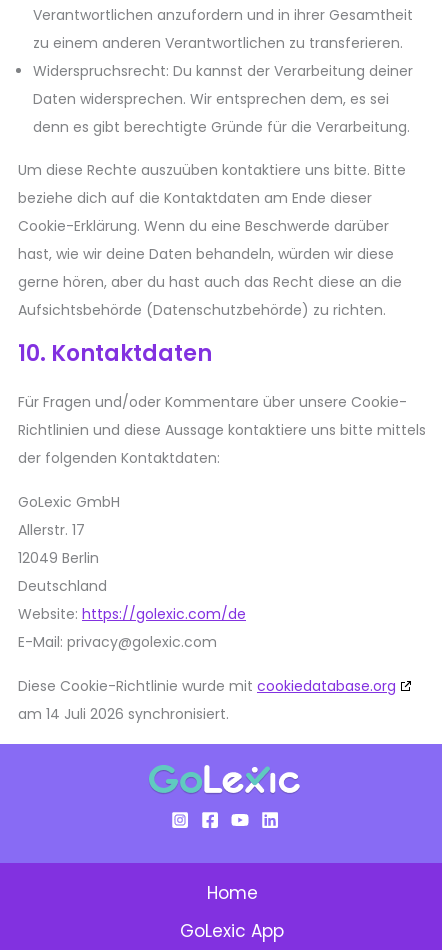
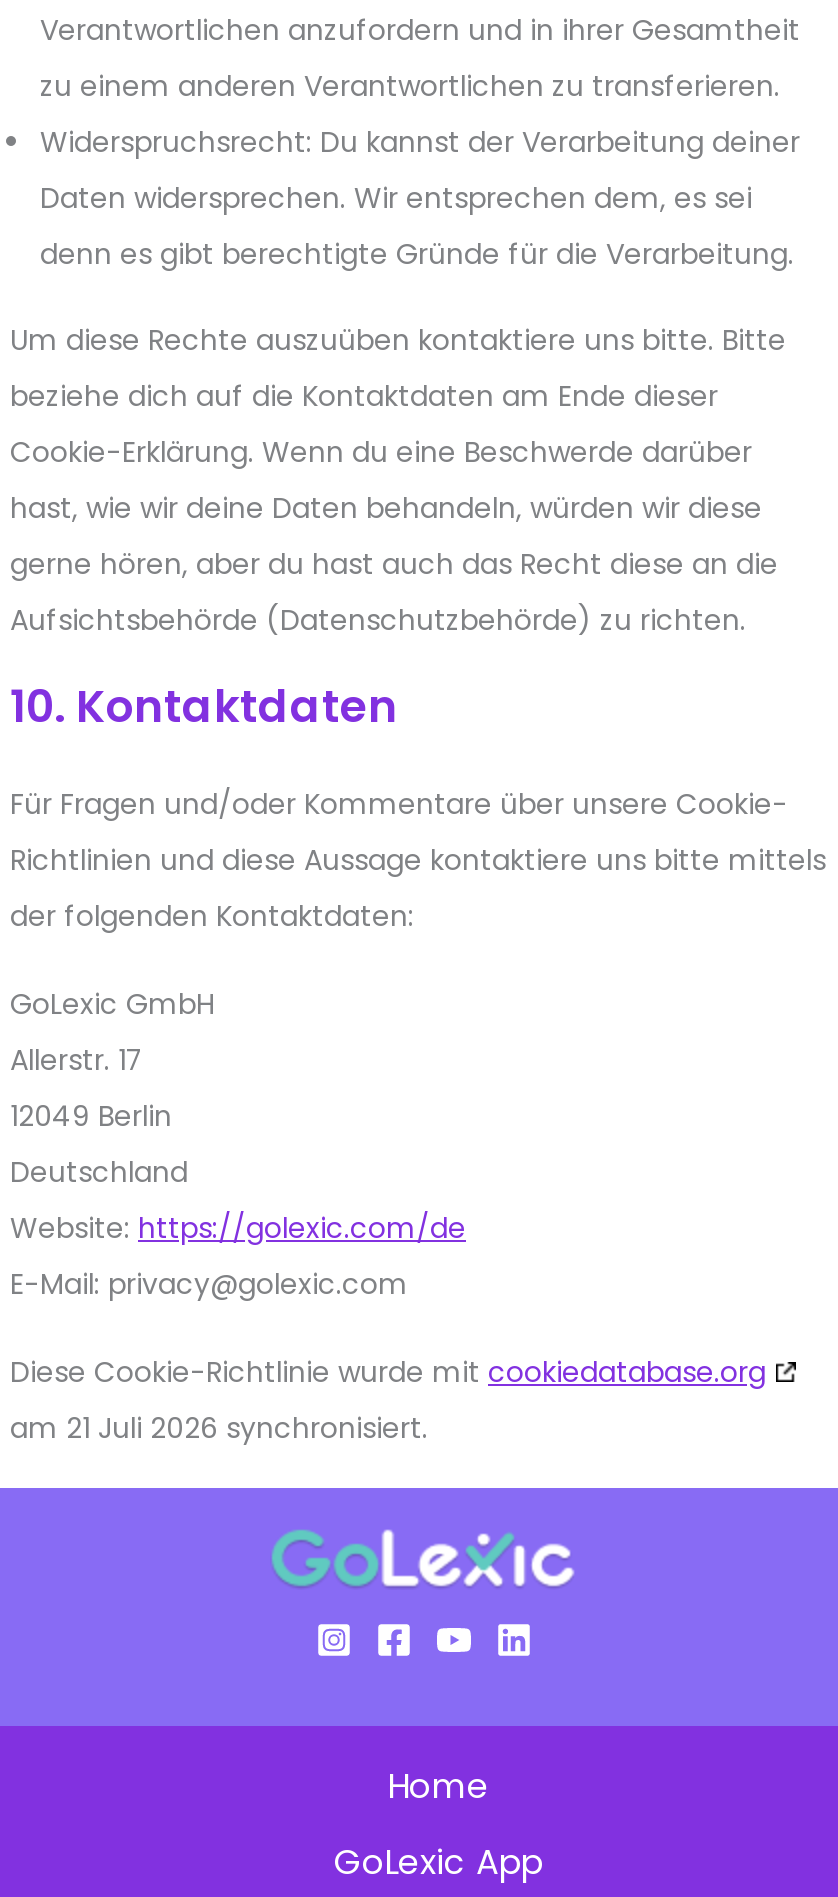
[18,703,229,723] am 14 Juli 2026 synchronisiert. -> [10,1407,428,1447] am 21 Juli 2026 synchronisiert.

